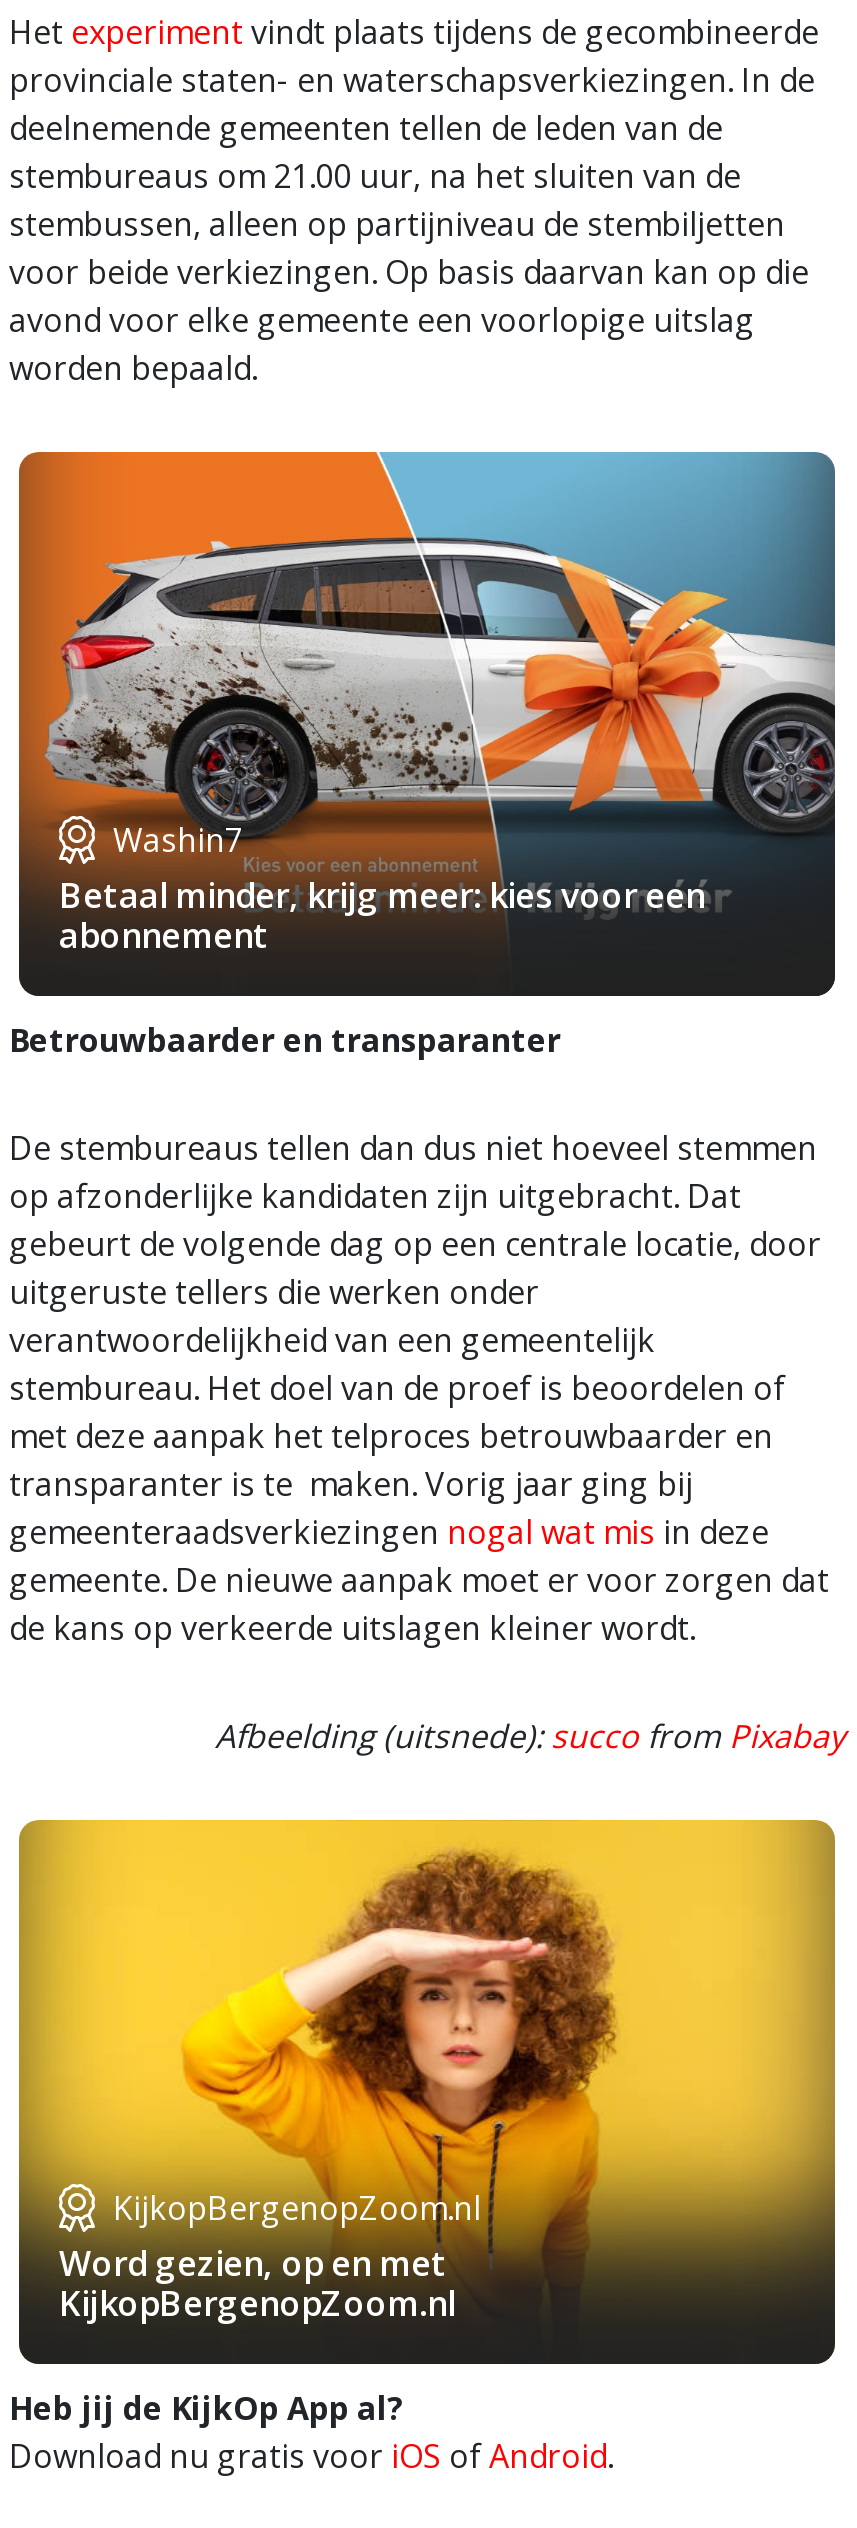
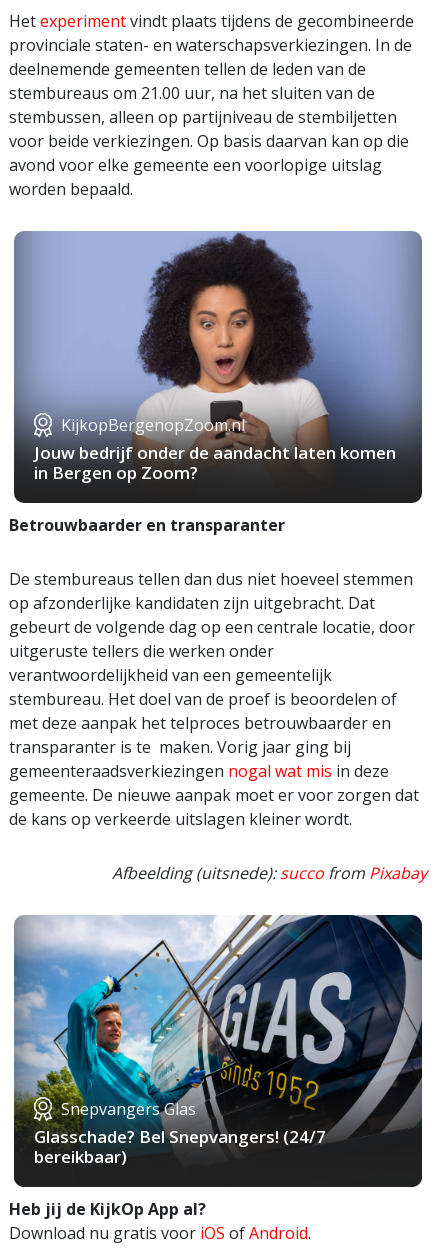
[17,450,837,959] [image] | Washin7 | Betaal minder, krijg meer: kies voor een | abonnement -> [13,230,423,484] [image] | KijkopBergenopZoom.nl | Jouw bedrijf onder de aandacht laten komen | in Bergen op Zoom?
[17,1818,837,2327] [image] | KijkopBergenopZoom.nl | Word gezien, op en met | KijkopBergenopZoom.nl -> [13,914,423,1168] [image] | Snepvangers Glas | Glasschade? Bel Snepvangers! (24/7 | bereikbaar)

